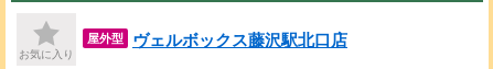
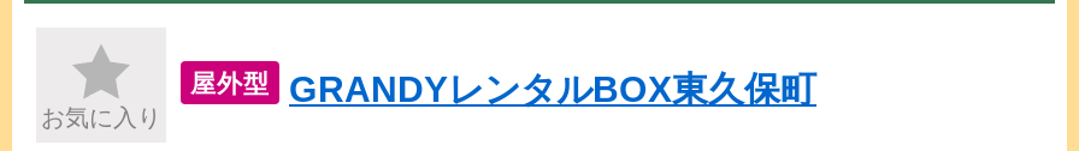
[132,31,347,49] ヴェルボックス藤沢駅北口店 -> [289,67,816,108] GRANDYレンタルBOX東久保町

